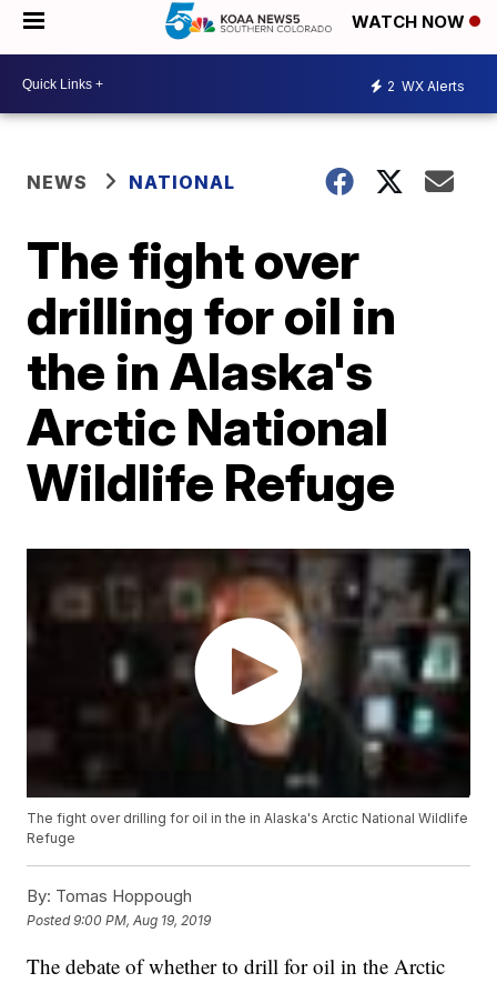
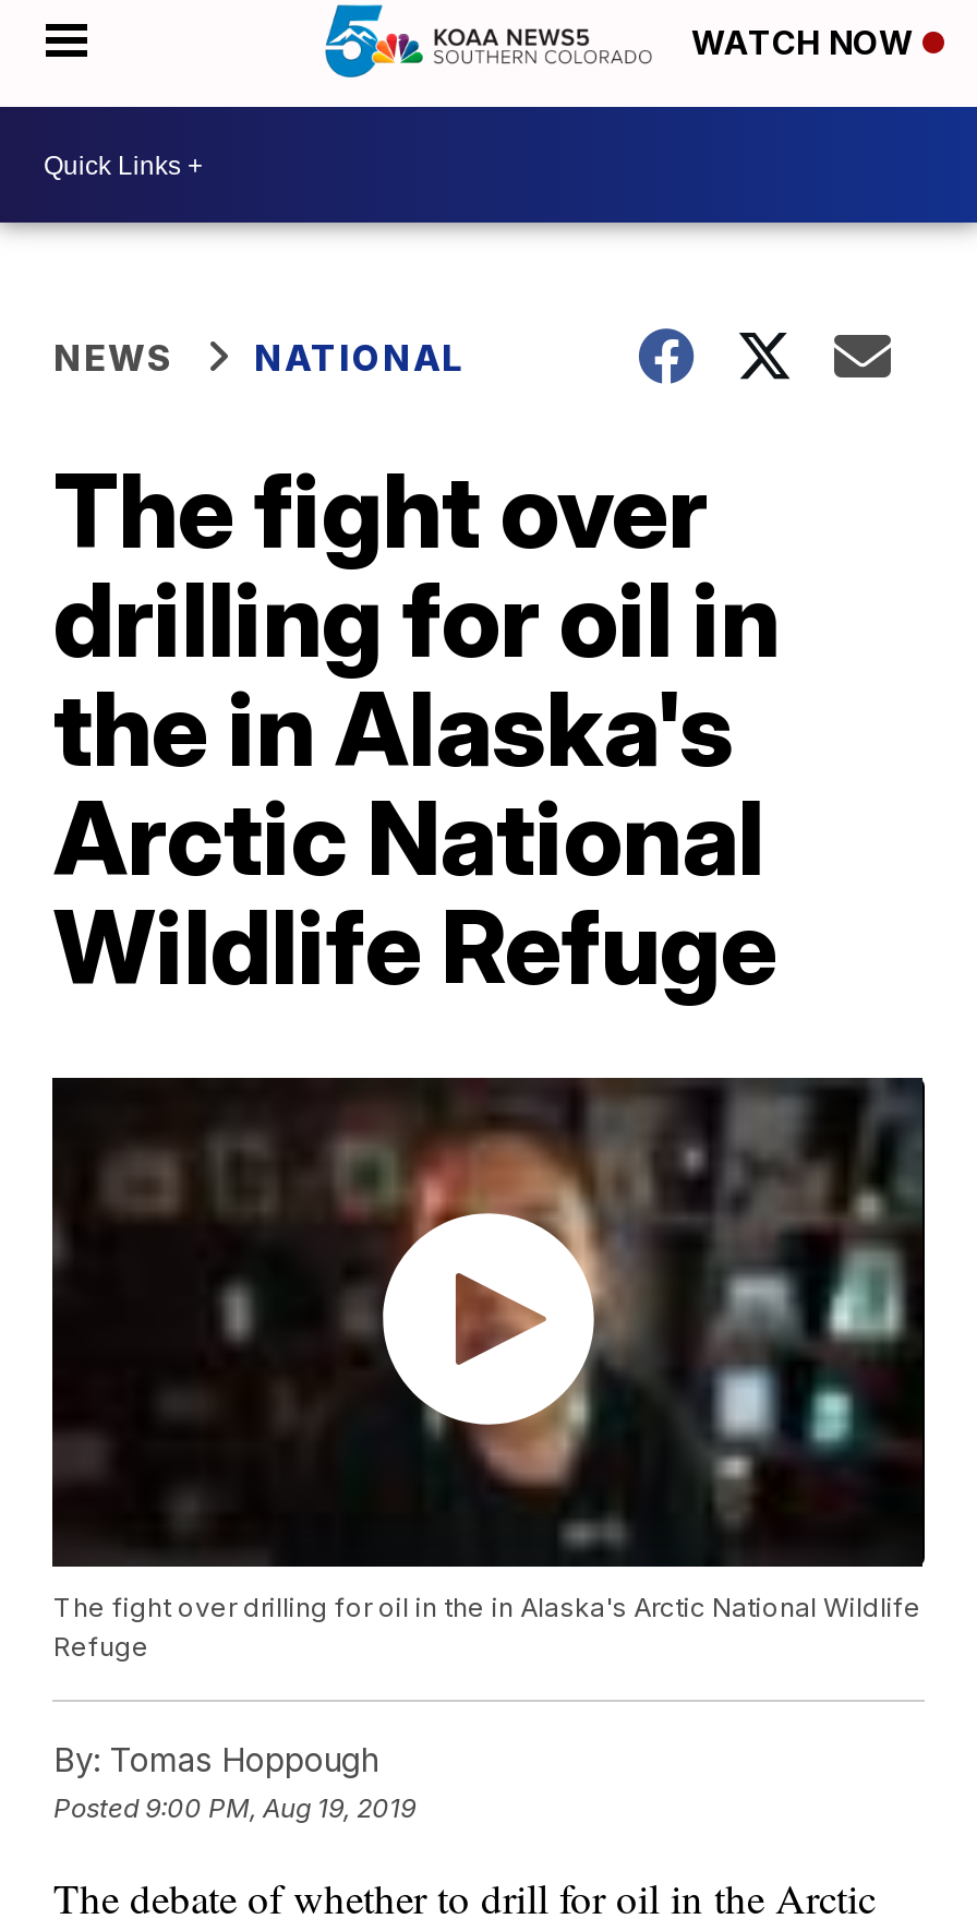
[387,77,465,94] 2 WX Alerts -> none

